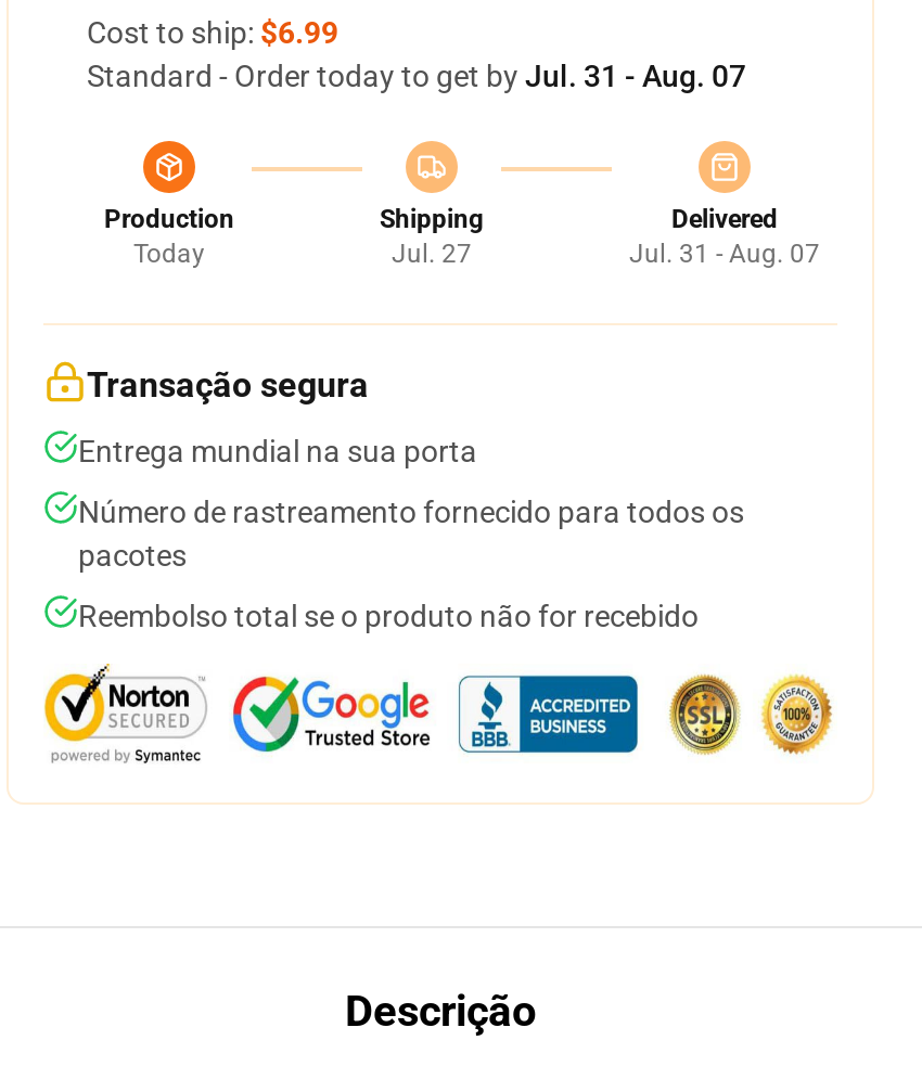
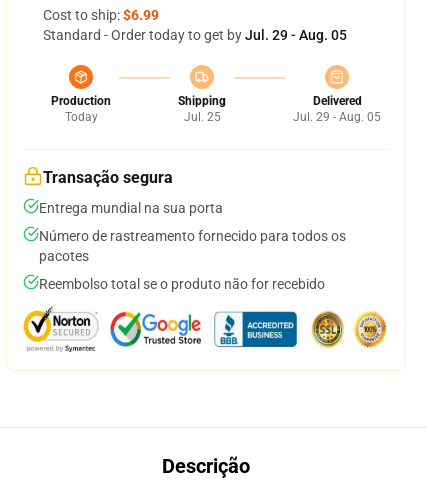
[87,59,746,93] Standard - Order today to get by Jul. 31 - Aug. 07 -> [43,27,347,43] Standard - Order today to get by Jul. 29 - Aug. 05
[392,239,472,269] Jul. 27 -> [183,110,220,124] Jul. 25
[629,239,820,269] Jul. 31 - Aug. 07 -> [293,110,381,124] Jul. 29 - Aug. 05

